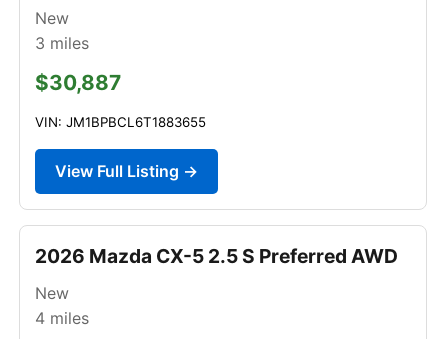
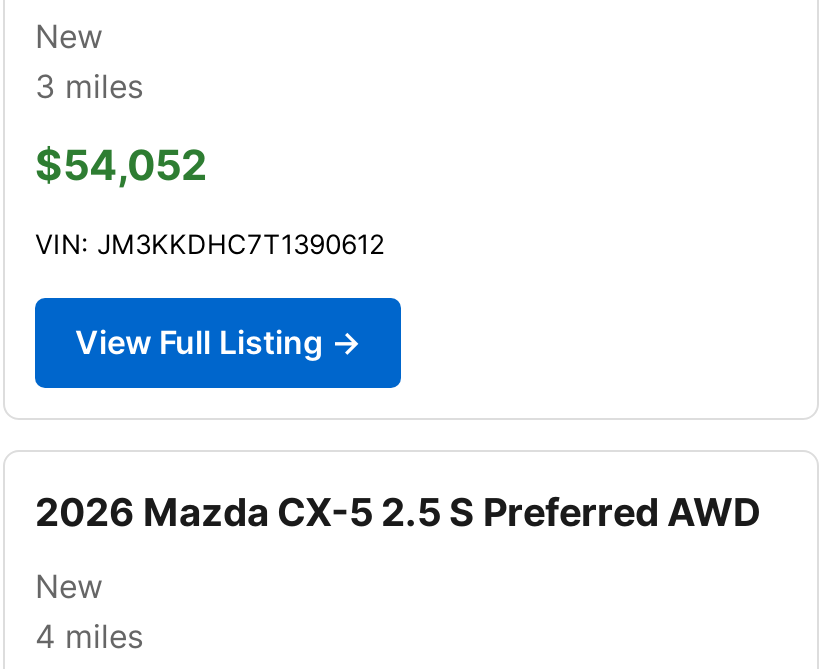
[35,70,121,95] $30,887 -> [35,140,207,190] $54,052
[35,114,206,130] VIN: JM1BPBCL6T1883655 -> [35,228,385,260] VIN: JM3KKDHC7T1390612

